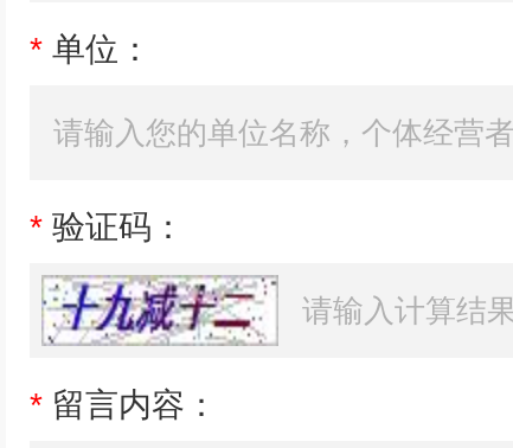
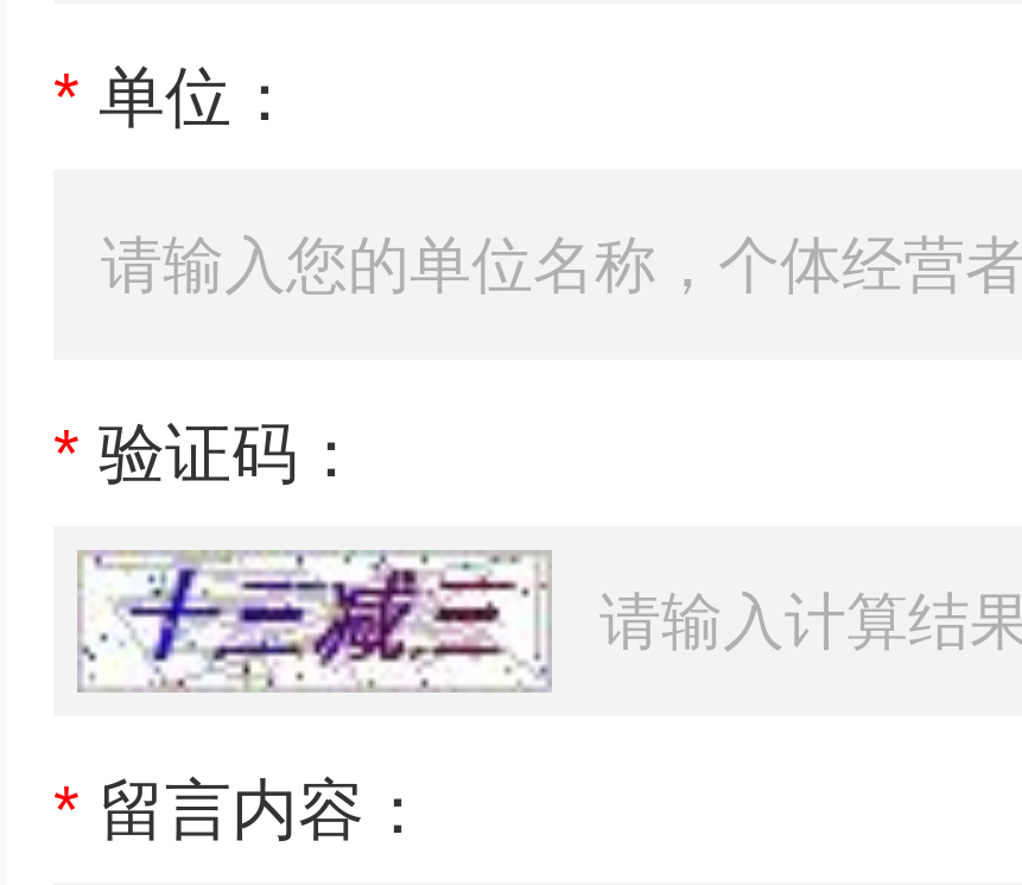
[43,275,277,346] [image] -> [80,550,550,690] [image]

